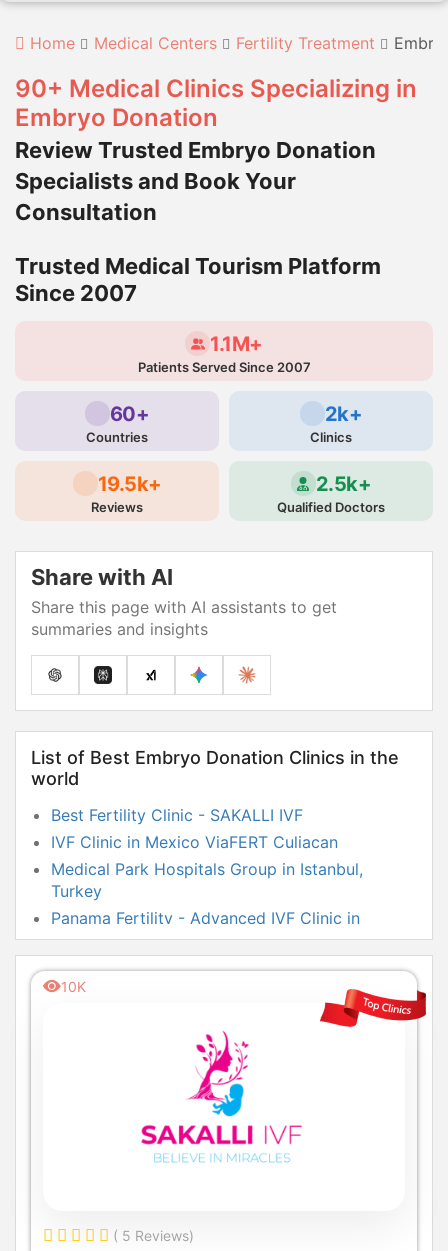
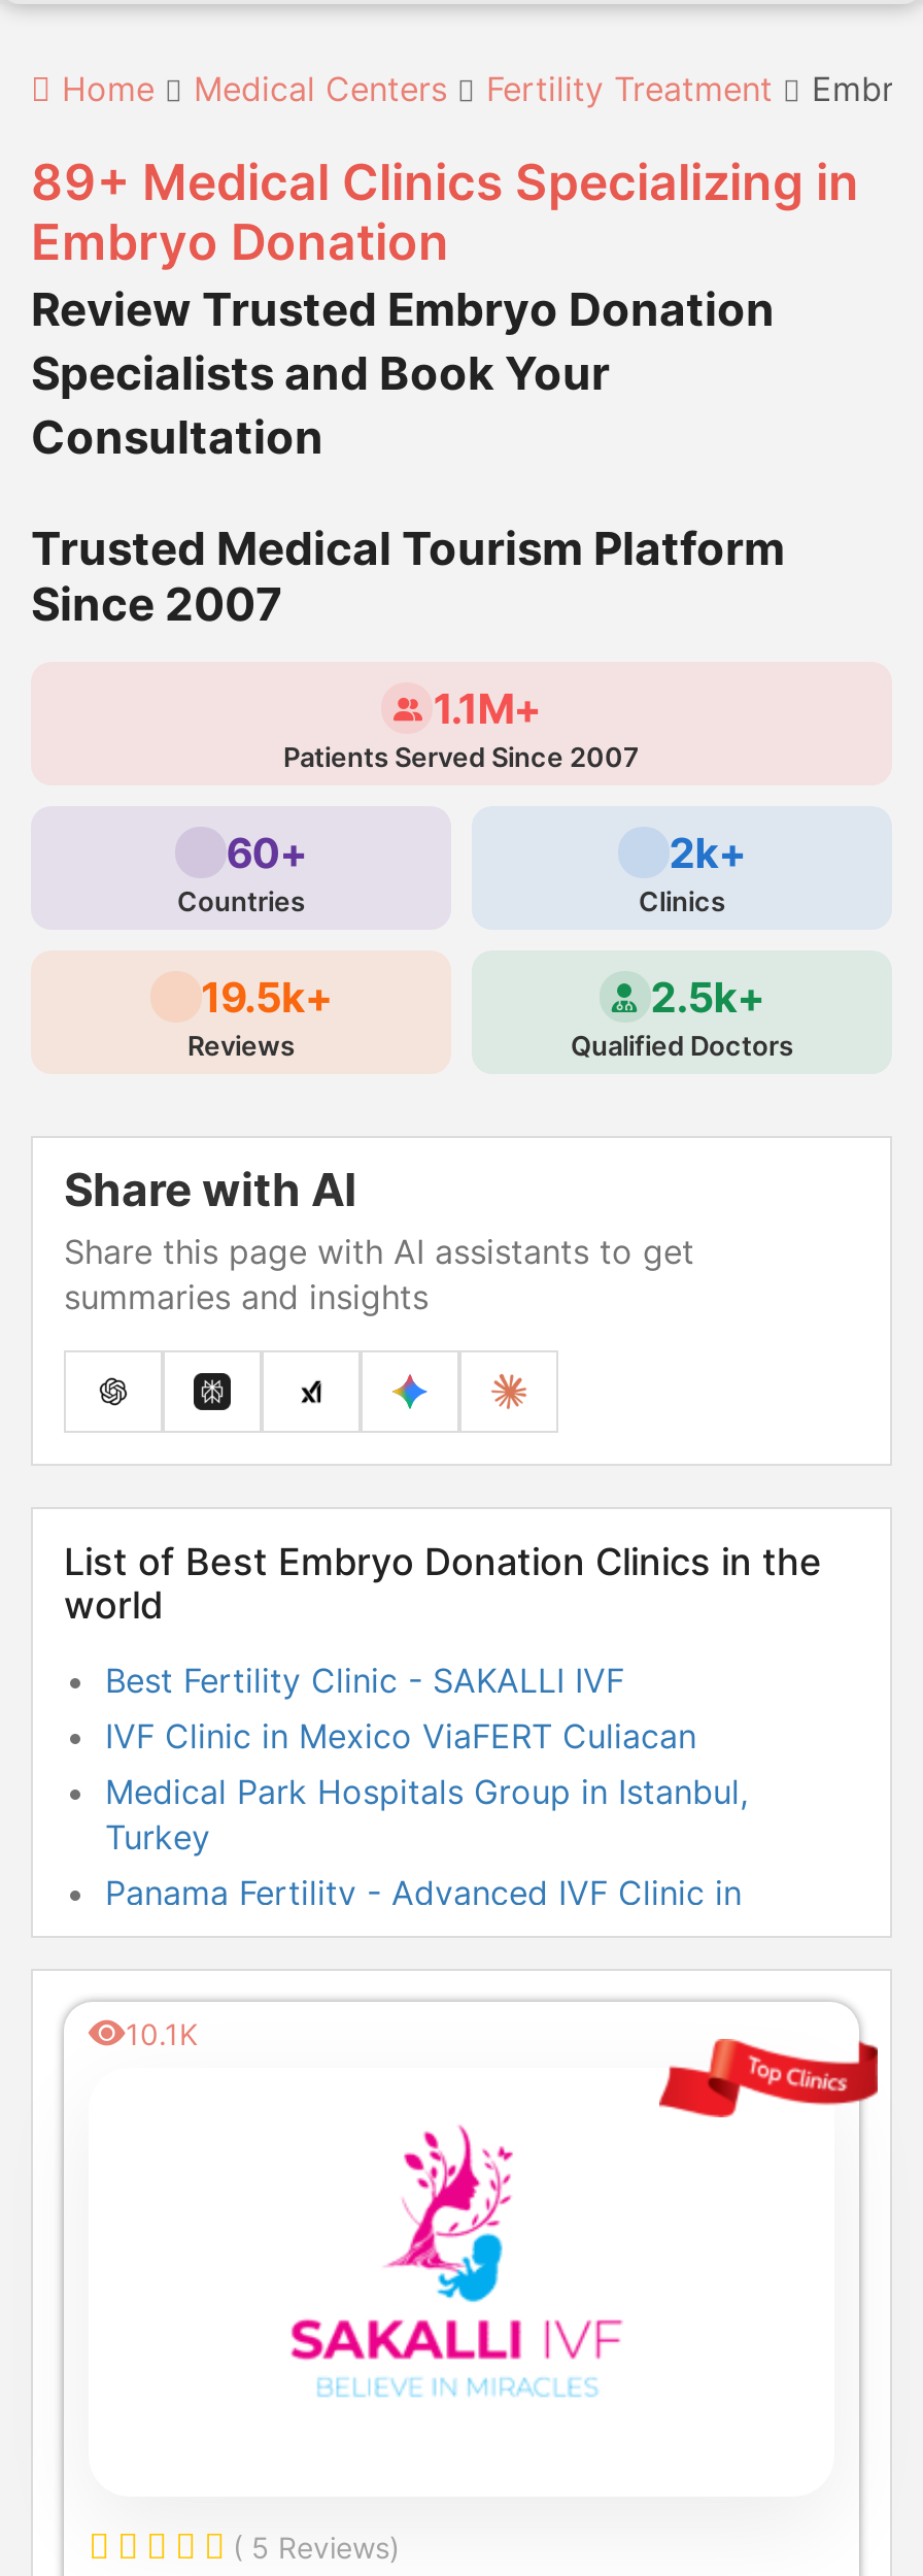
[15,74,417,103] 90+ Medical Clinics Specializing in -> [31,153,859,212] 89+ Medical Clinics Specializing in
[61,978,86,995] 10K -> [126,2016,198,2051] 10.1K

